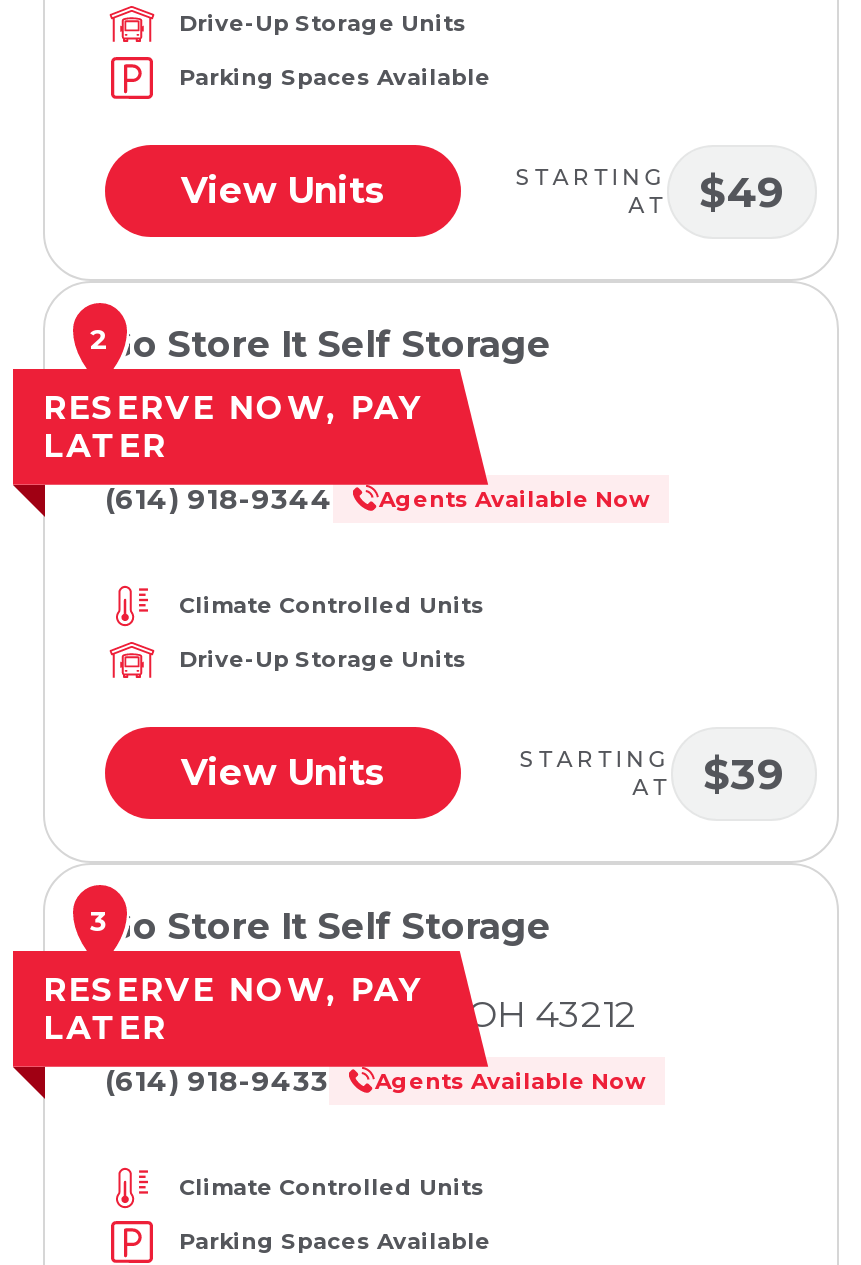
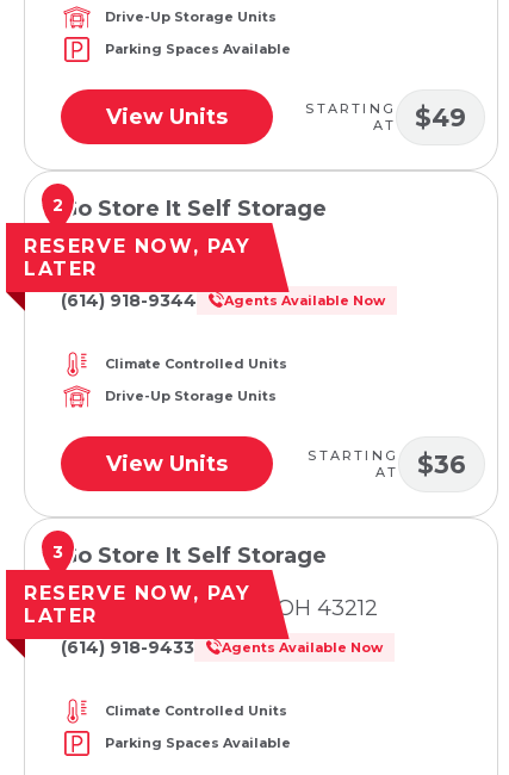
[520,746,785,802] STARTING AT $39 -> [308,447,466,481] STARTING AT $36

